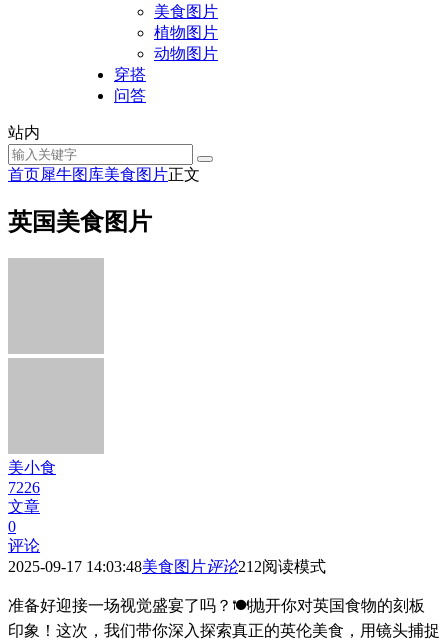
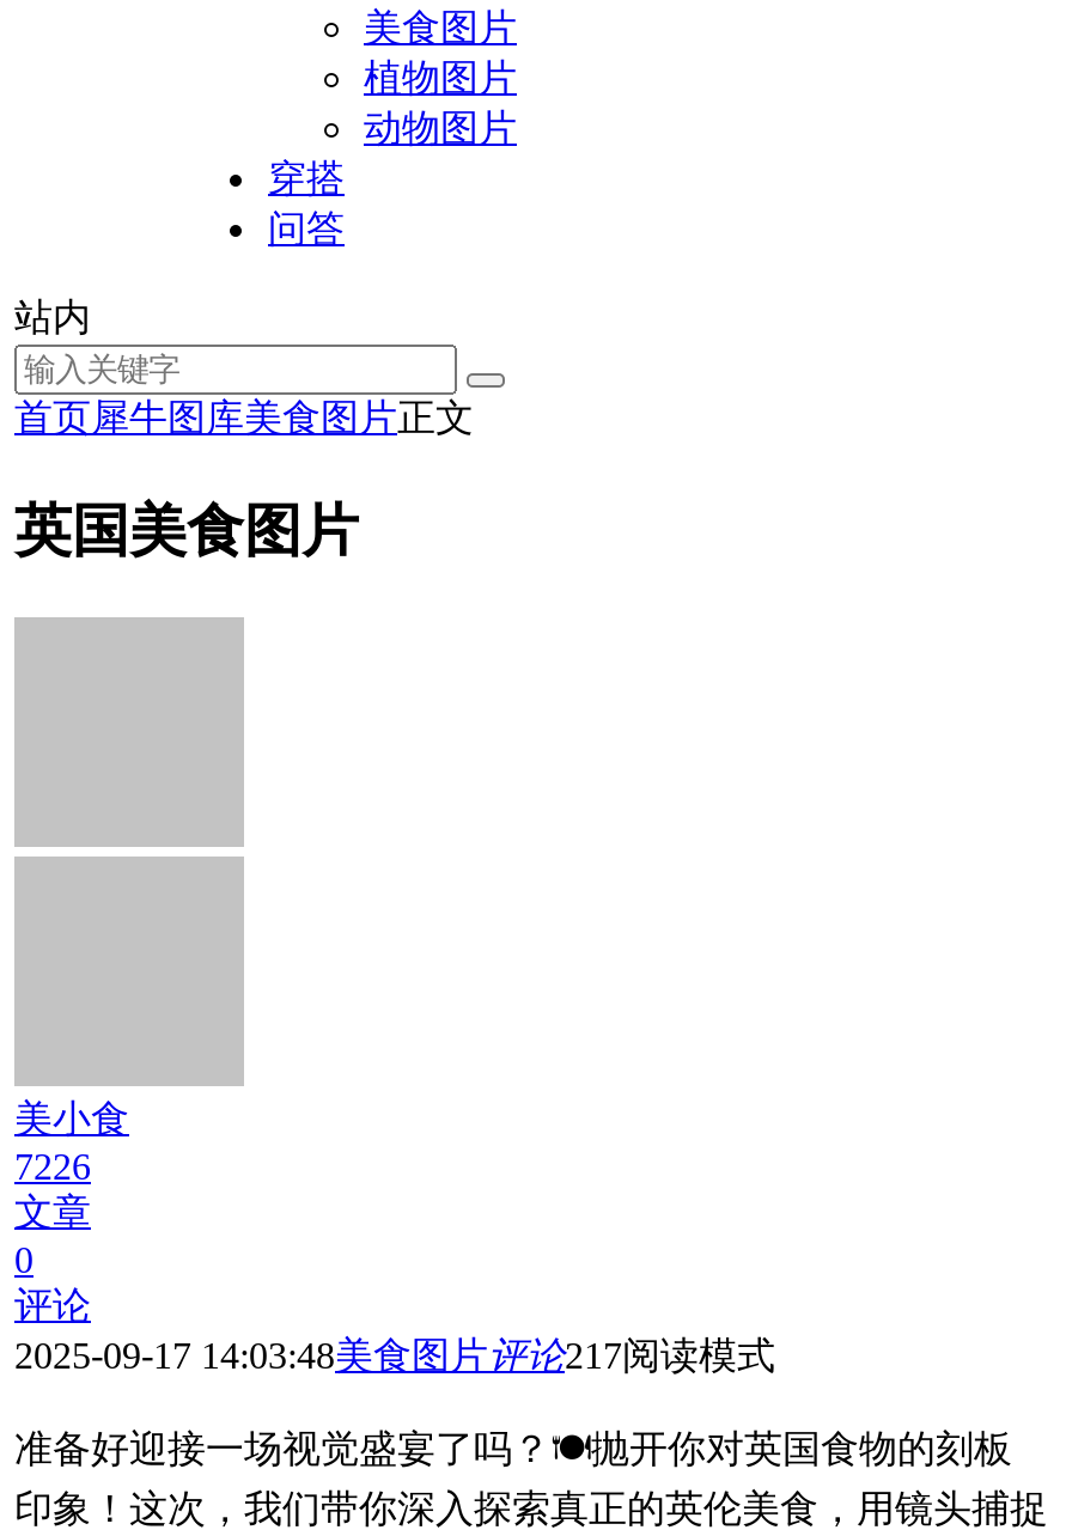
[8,558,326,575] 2025-09-17 14:03:48美食图片评论212阅读模式 -> [14,1335,775,1375] 2025-09-17 14:03:48美食图片评论217阅读模式

